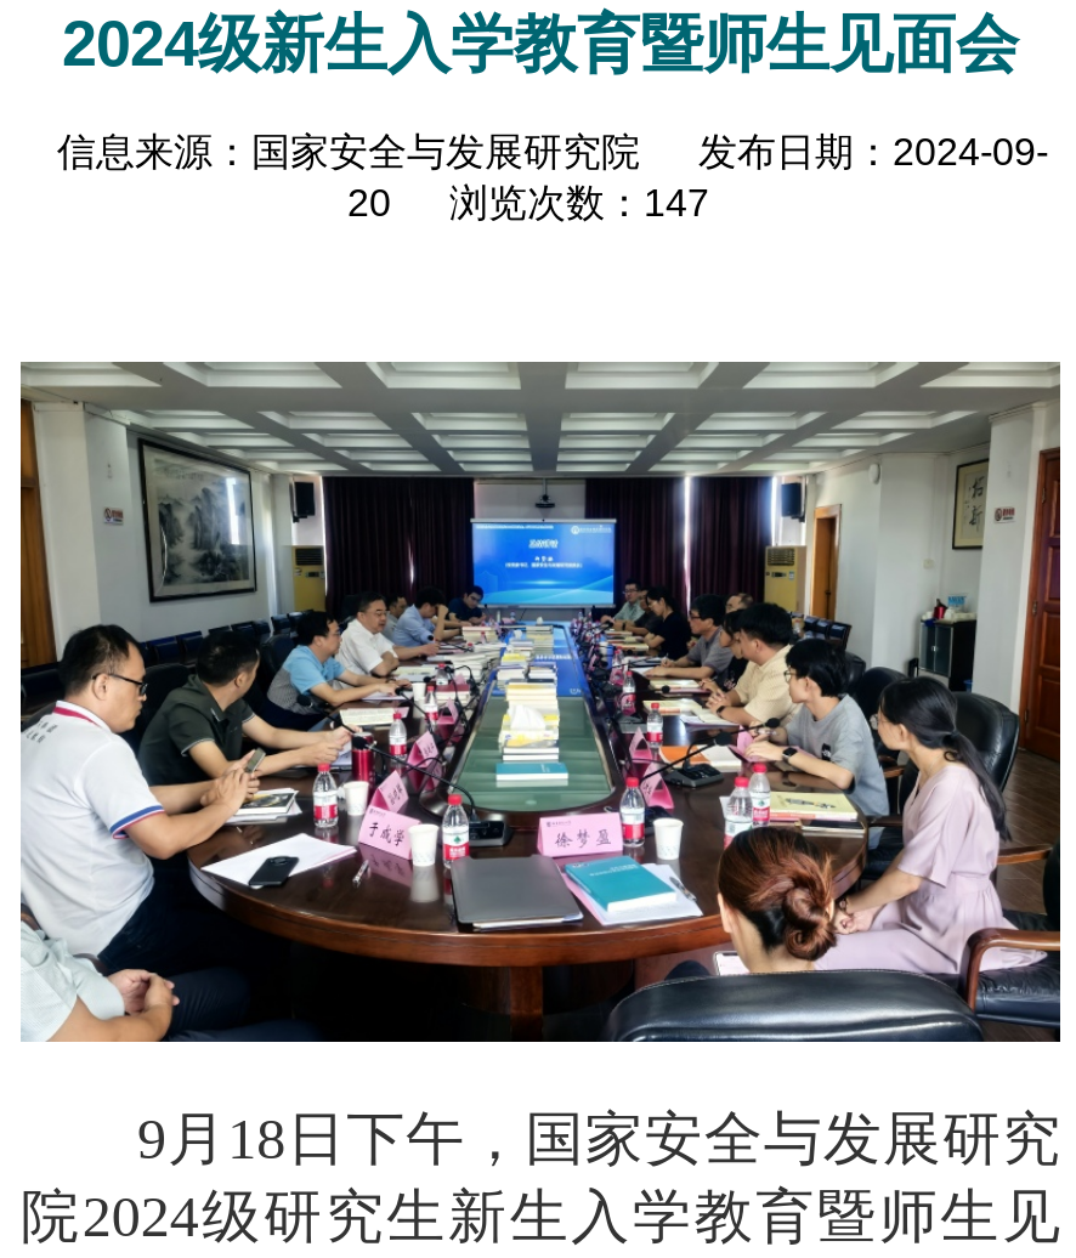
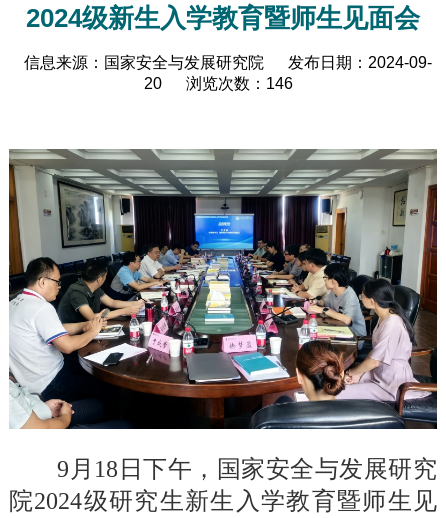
[347,183,709,224] 20 浏览次数：147 -> [143,75,292,92] 20 浏览次数：146

